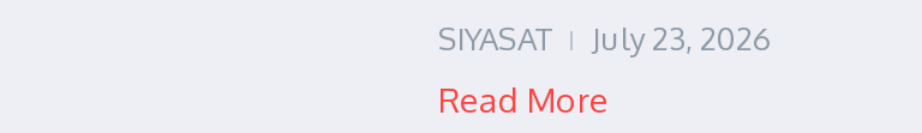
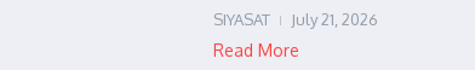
[438,18,772,56] SIYASAT July 23, 2026 -> [213,9,378,28] SIYASAT July 21, 2026

